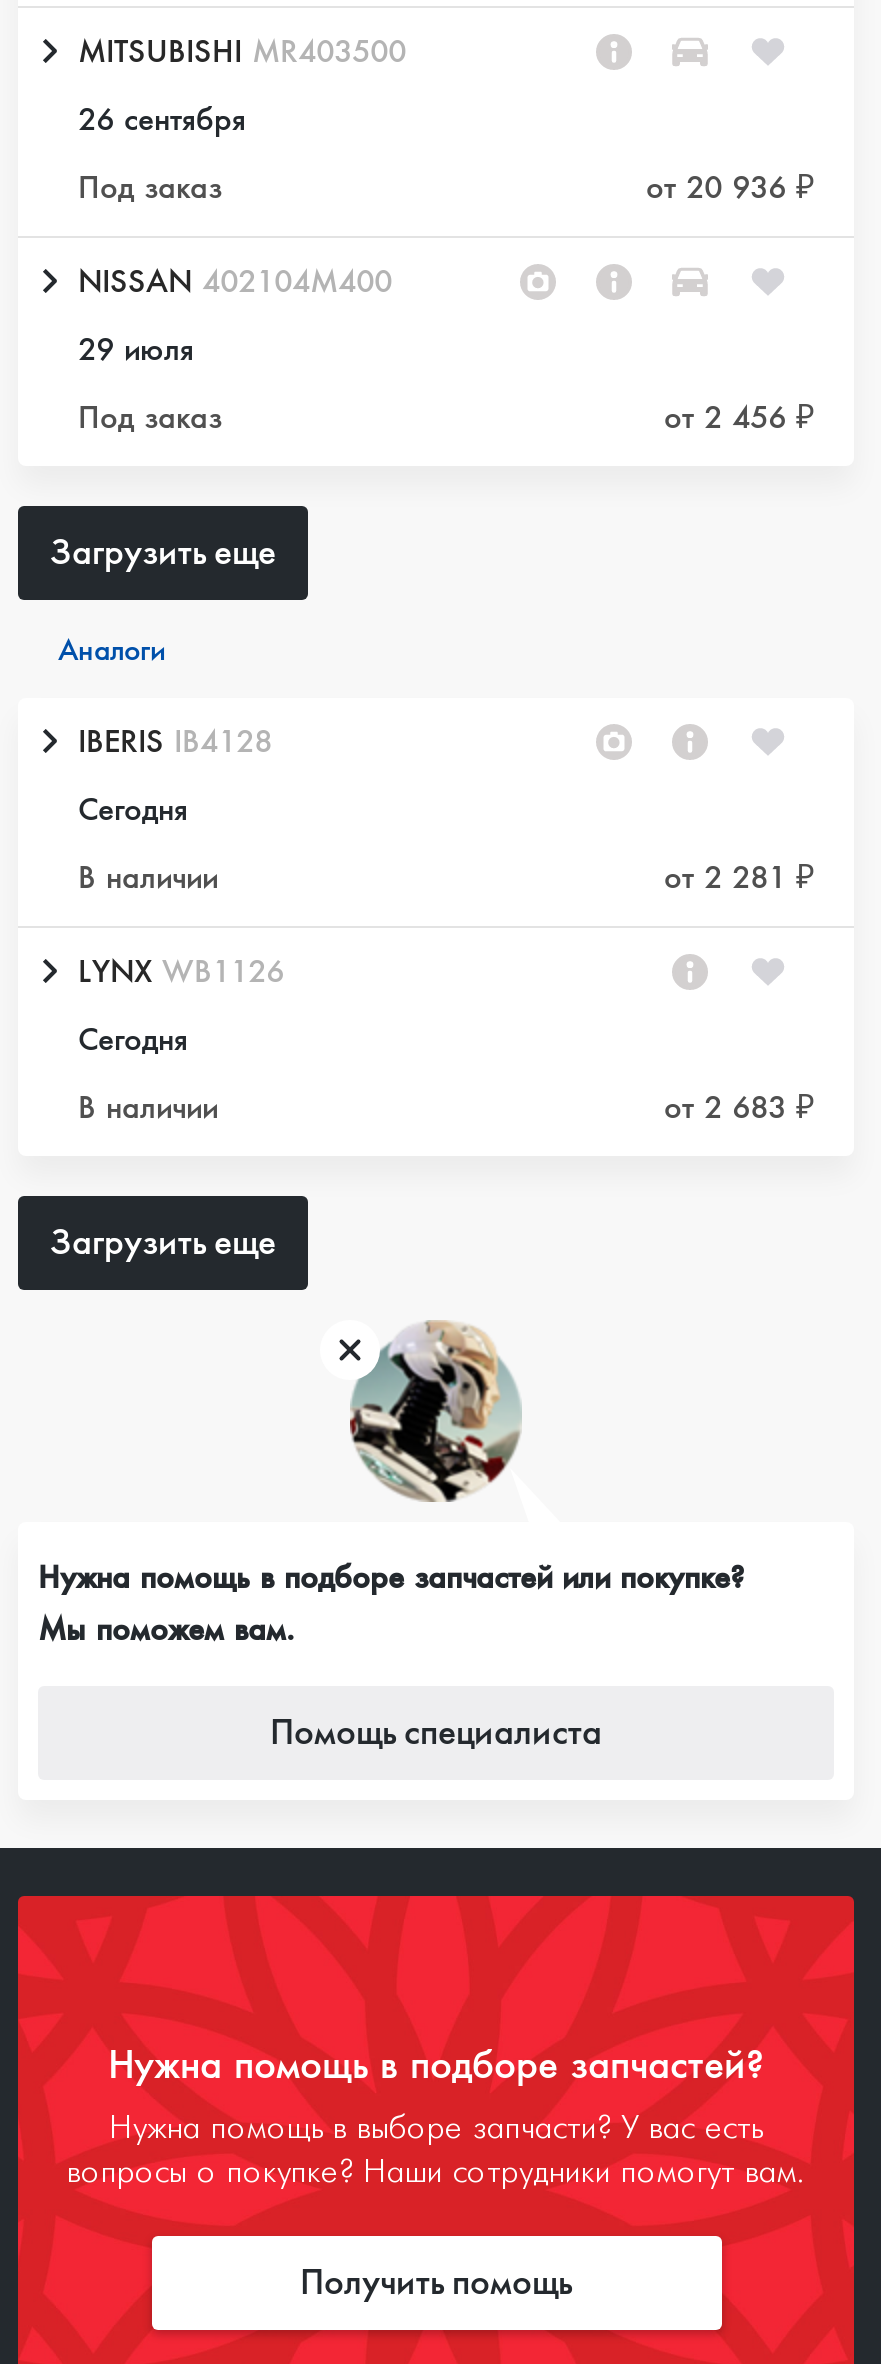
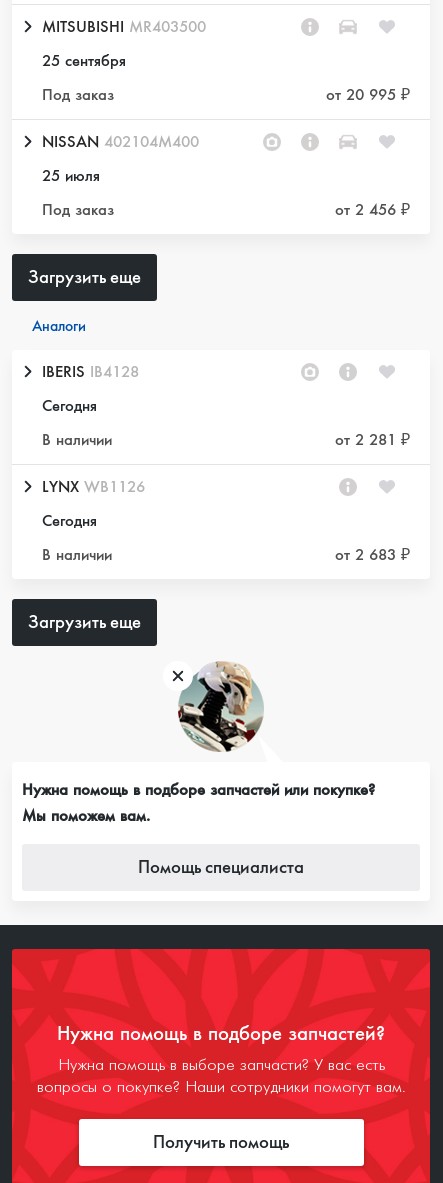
[78,98,246,140] 26 сентября -> [42,50,126,71] 25 сентября
[646,166,814,208] от 20 936 ₽ -> [326,84,410,105] от 20 995 ₽
[78,328,194,370] 29 июля -> [42,165,100,186] 25 июля

